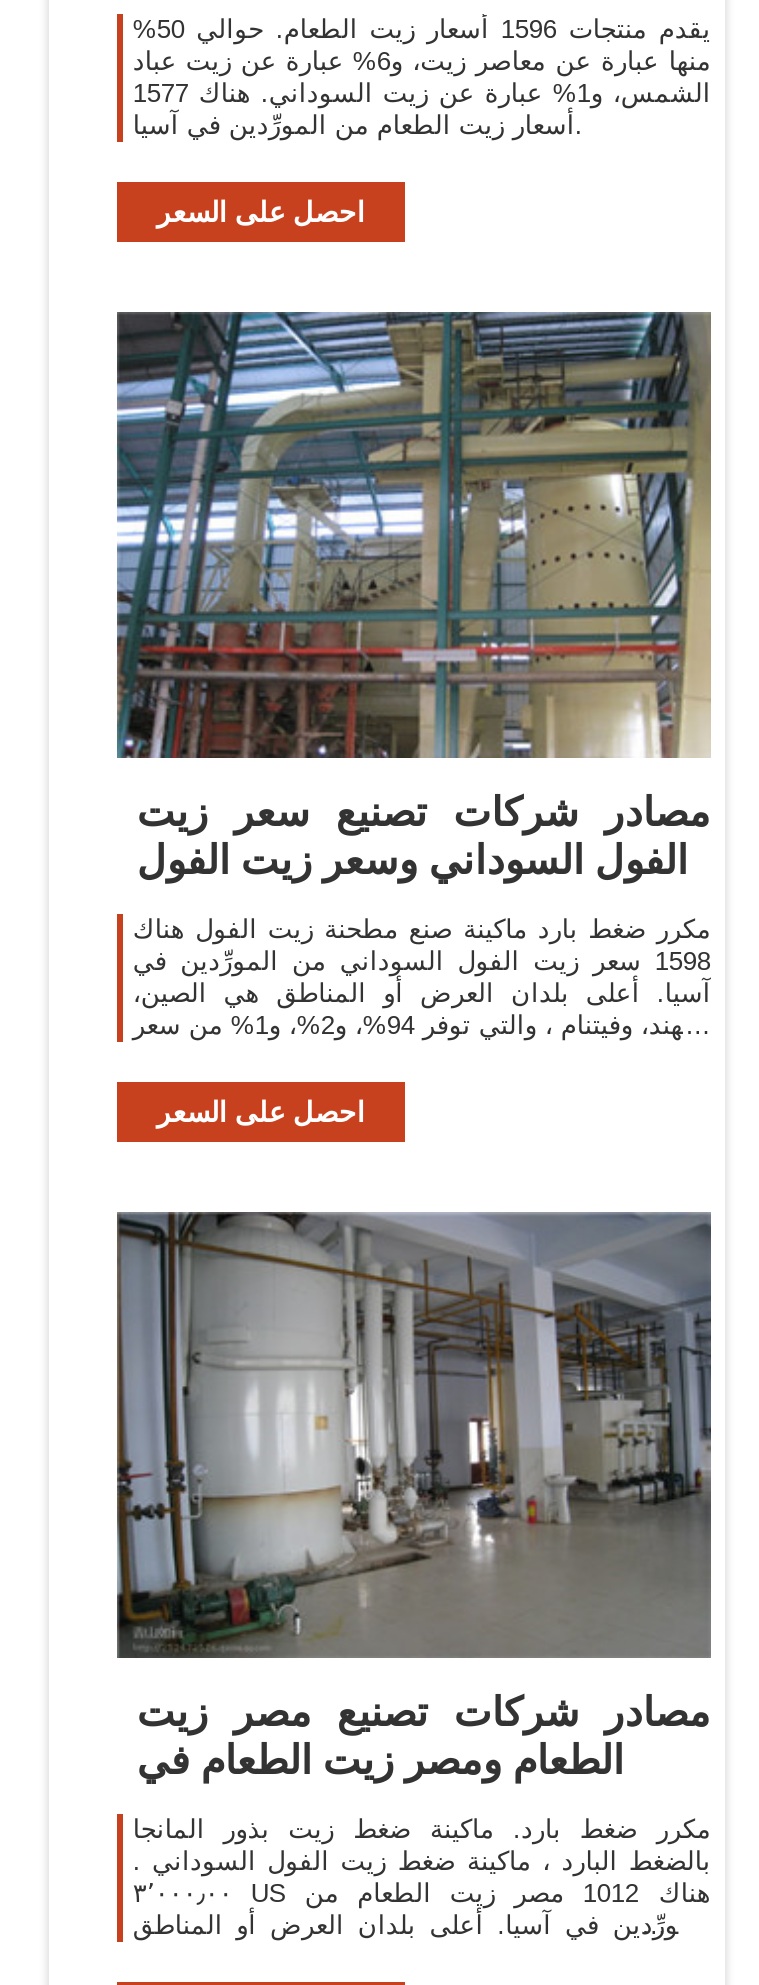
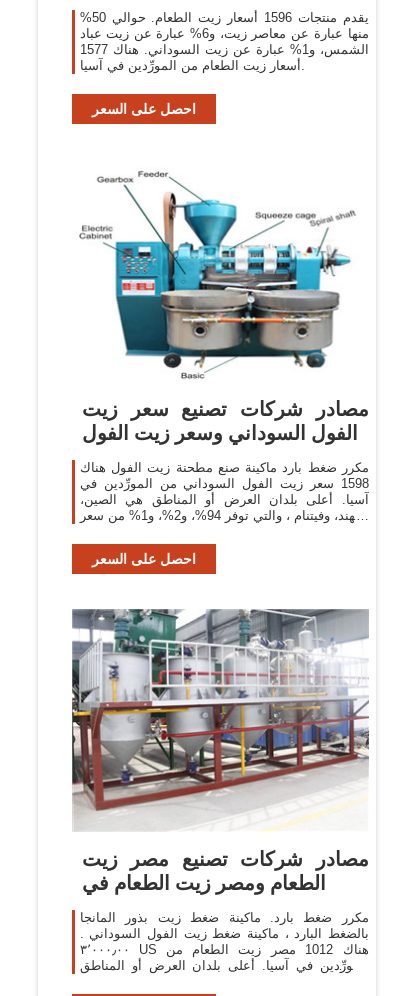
[115,310,713,760] [image] -> [72,159,369,382] [image]
[115,1210,713,1660] [image] -> [72,609,369,832] [image]

